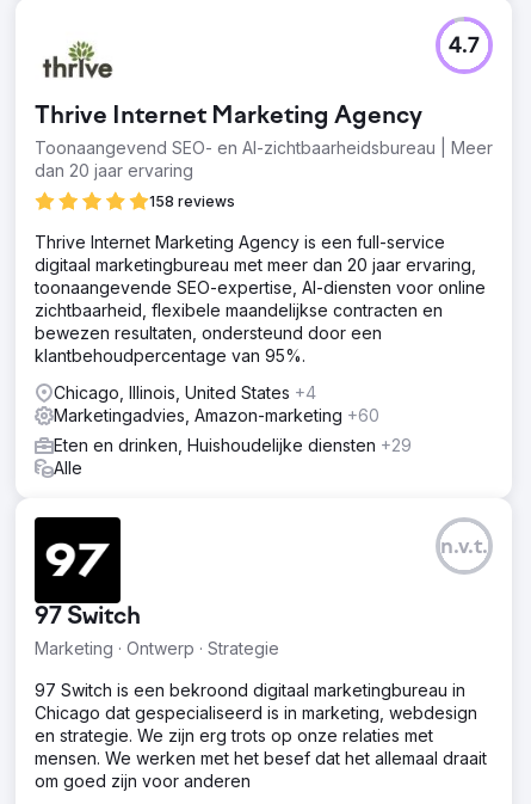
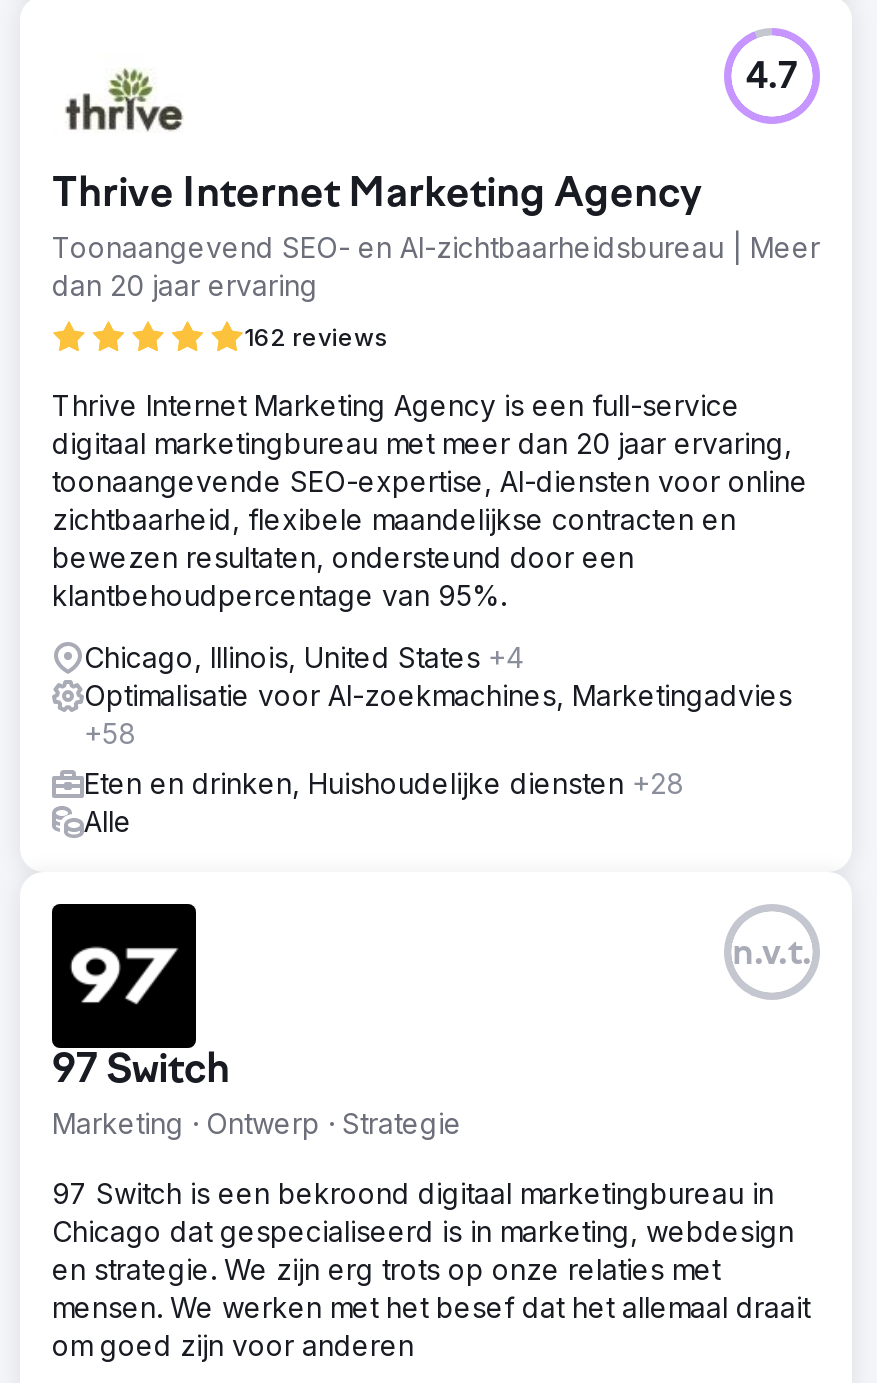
[149,192,235,210] 158 reviews -> [244,321,388,351] 162 reviews
[54,405,379,425] Marketingadvies, Amazon-marketing +60 -> [84,677,792,749] Optimalisatie voor AI-zoekmachines, Marketingadvies | +58
[54,434,412,455] Eten en drinken, Huishoudelijke diensten +29 -> [84,765,684,799] Eten en drinken, Huishoudelijke diensten +28

